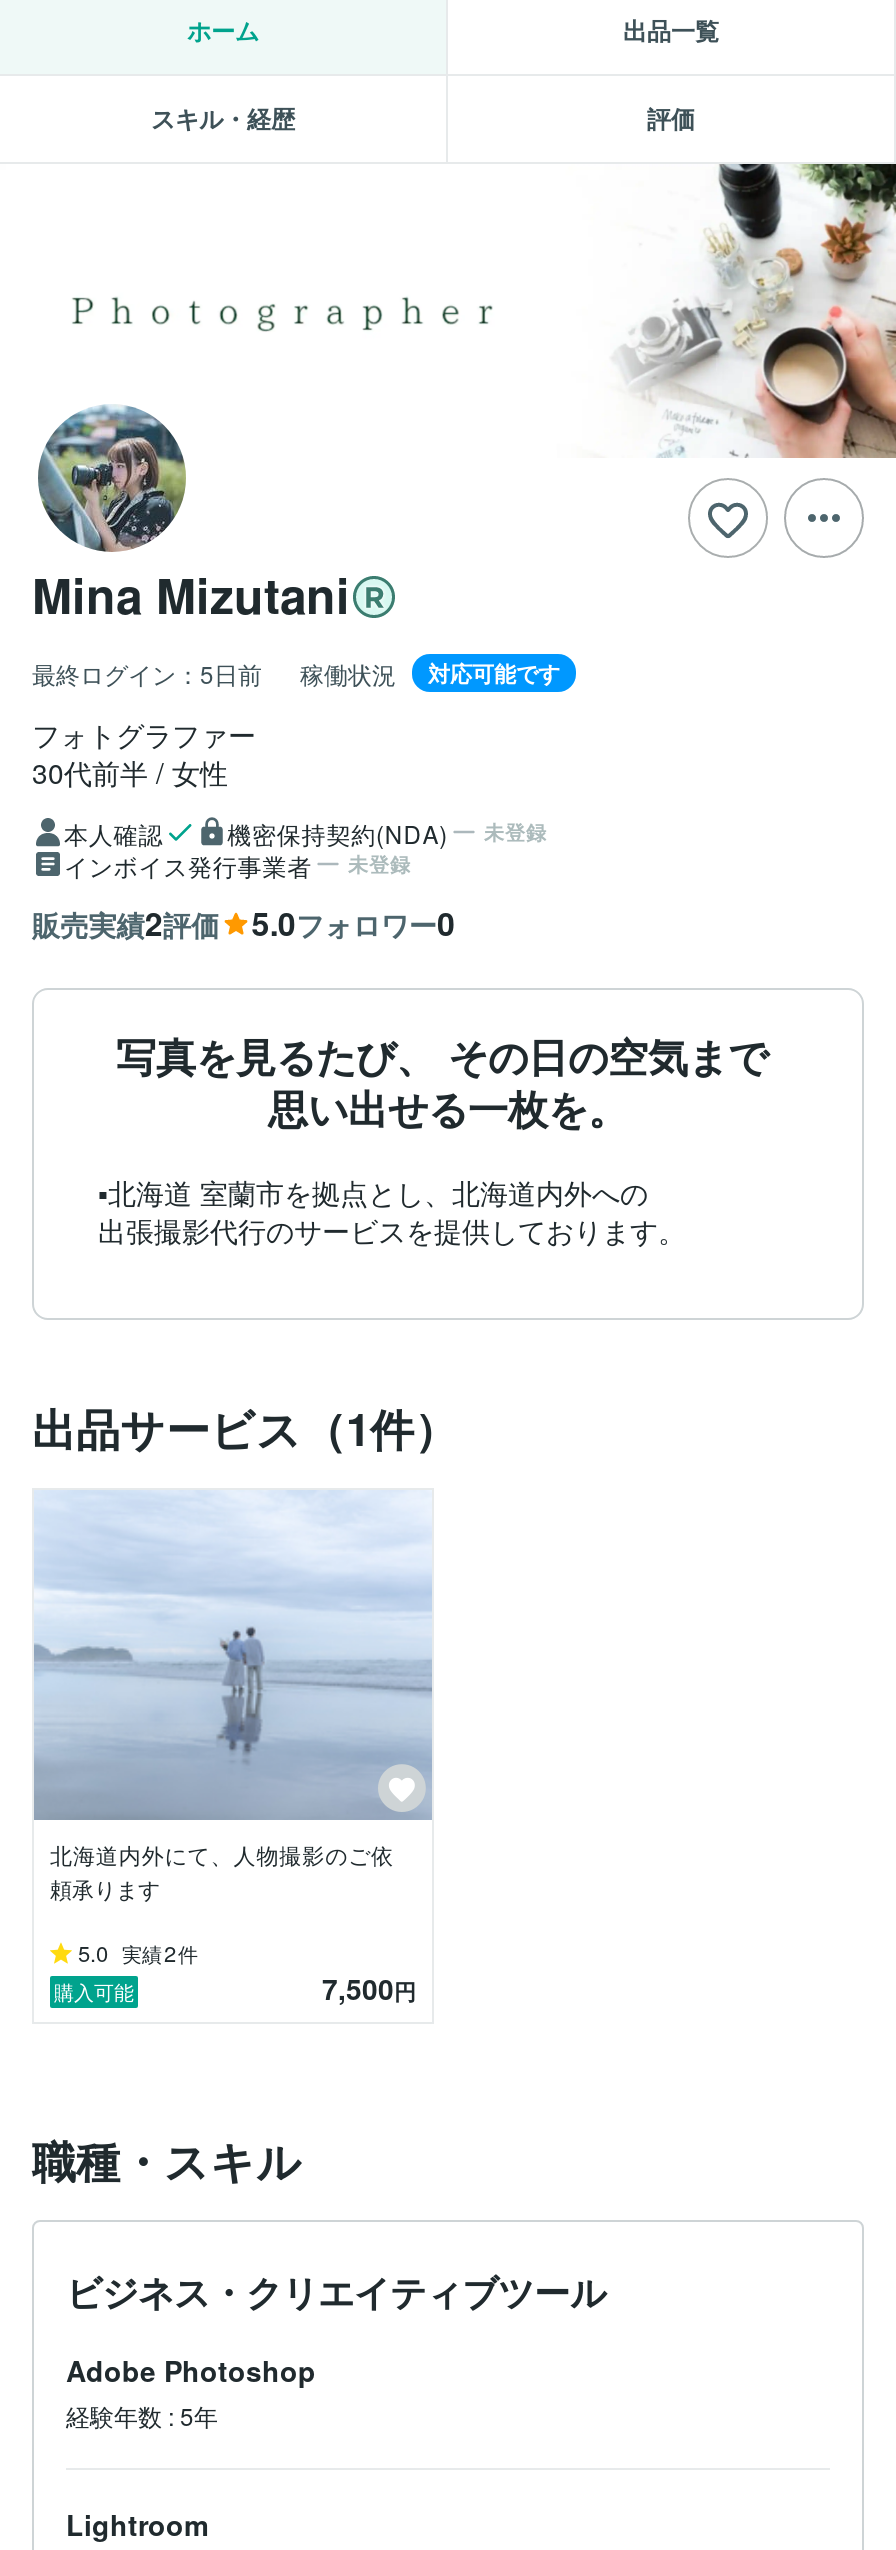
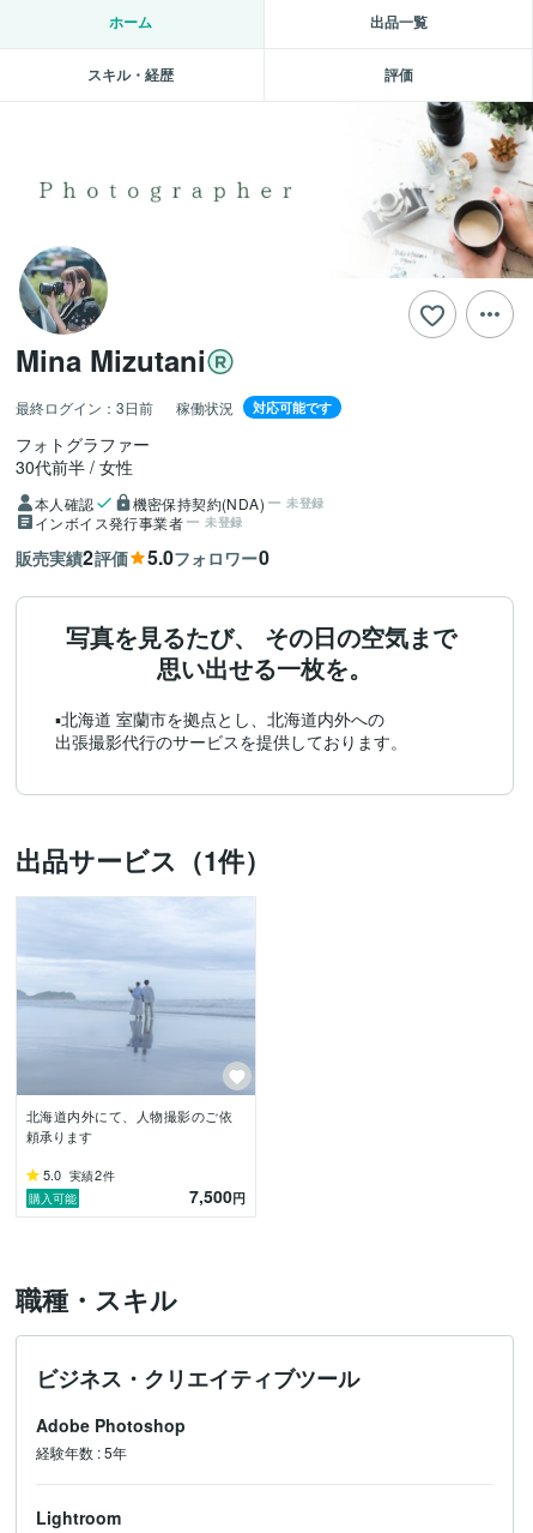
[32,655,262,689] 最終ログイン：5日前 -> [16,396,153,417] 最終ログイン：3日前

